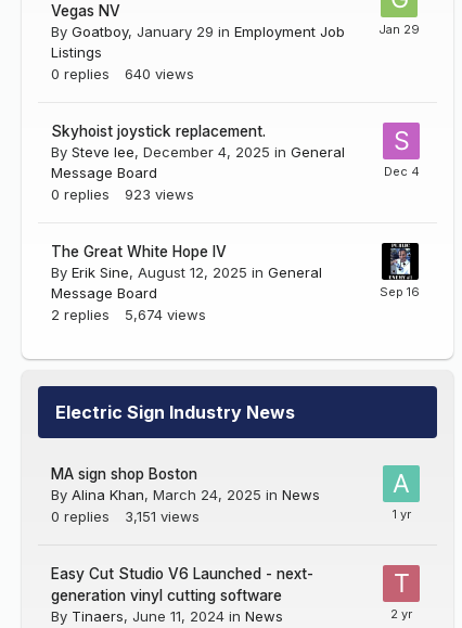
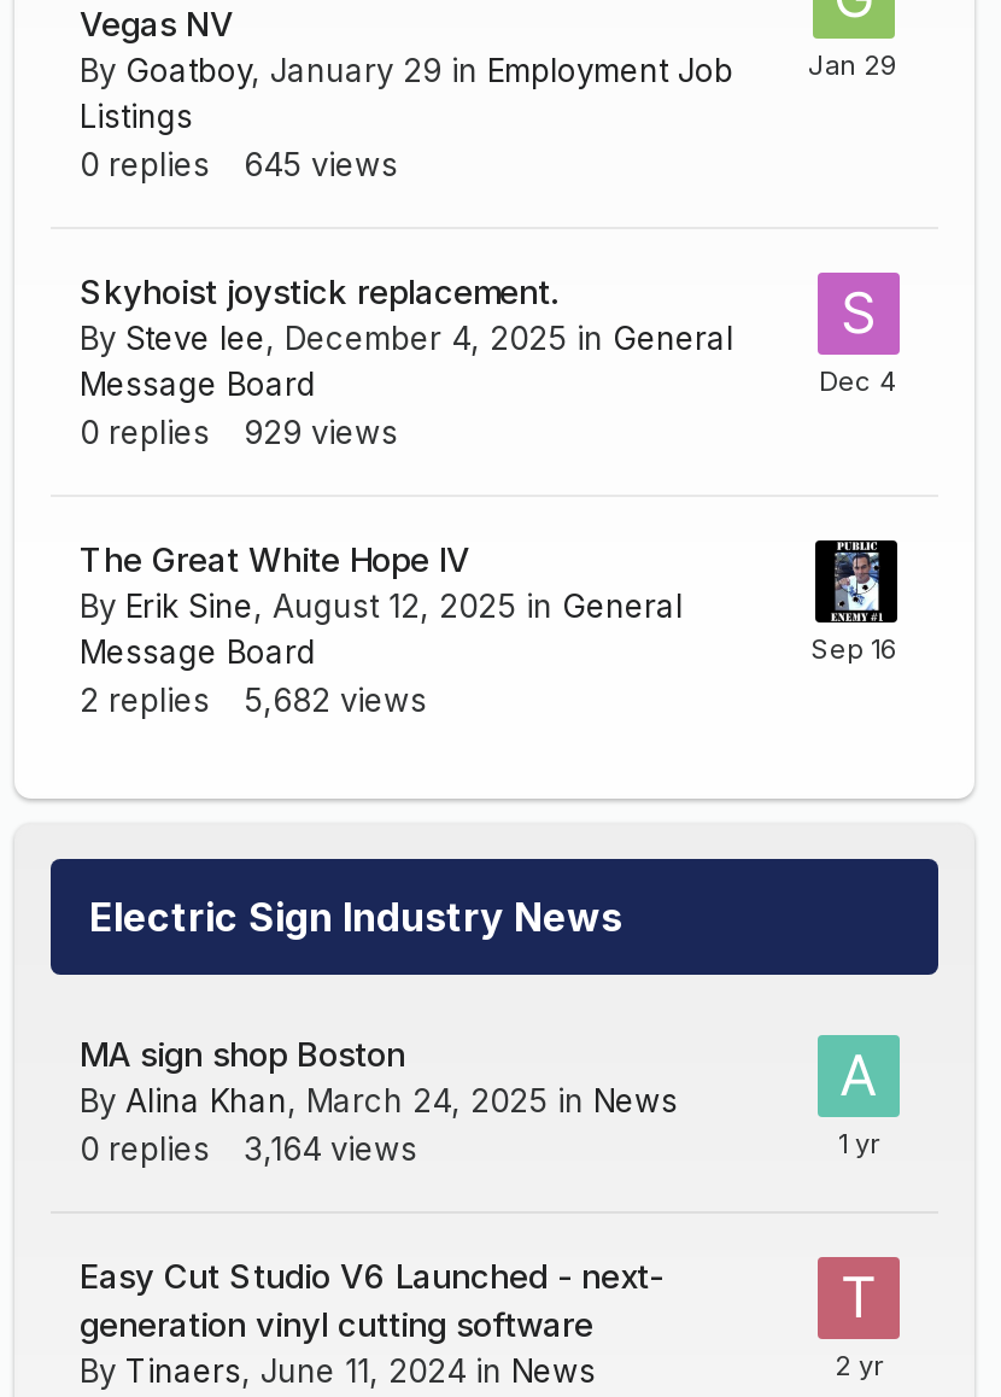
[51,65,194,83] 0 replies 640 views -> [80,145,398,184] 0 replies 645 views
[51,186,194,203] 0 replies 923 views -> [80,413,398,452] 0 replies 929 views
[51,306,206,323] 2 replies 5,674 views -> [80,681,427,719] 2 replies 5,682 views
[51,508,200,525] 0 replies 3,151 views -> [80,1130,417,1168] 0 replies 3,164 views

